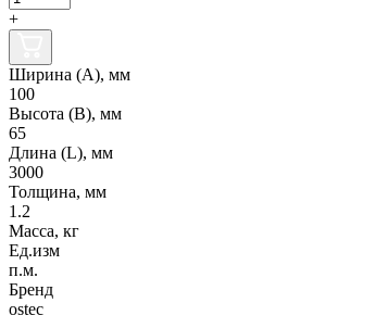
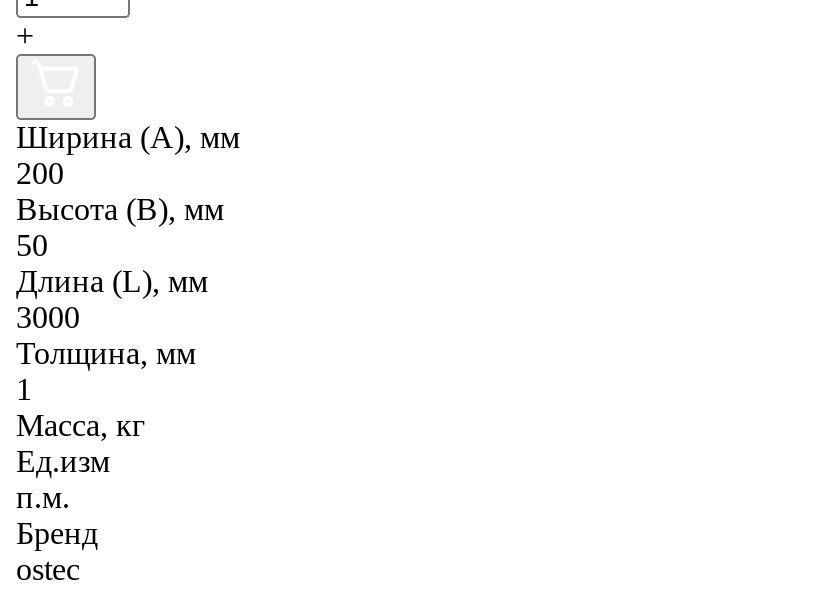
[9,84,35,103] 100 -> [16,156,64,190] 200
[9,124,26,142] 65 -> [16,228,48,262] 50
[9,202,30,220] 1.2 -> [16,372,32,406] 1

